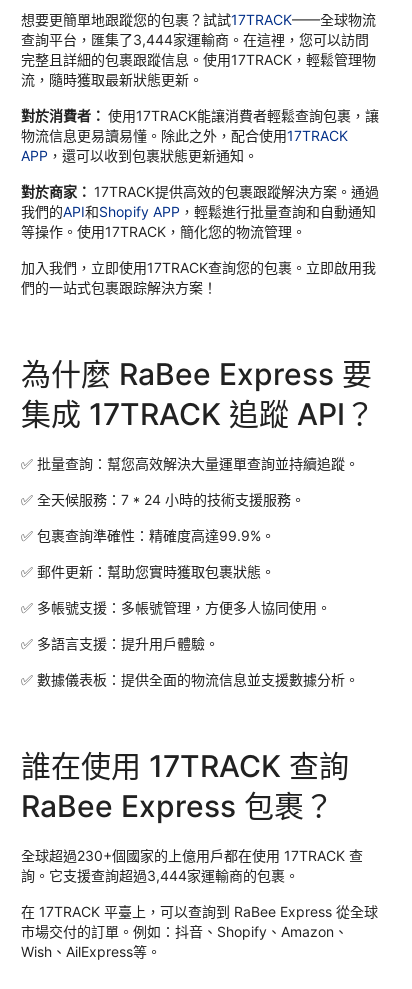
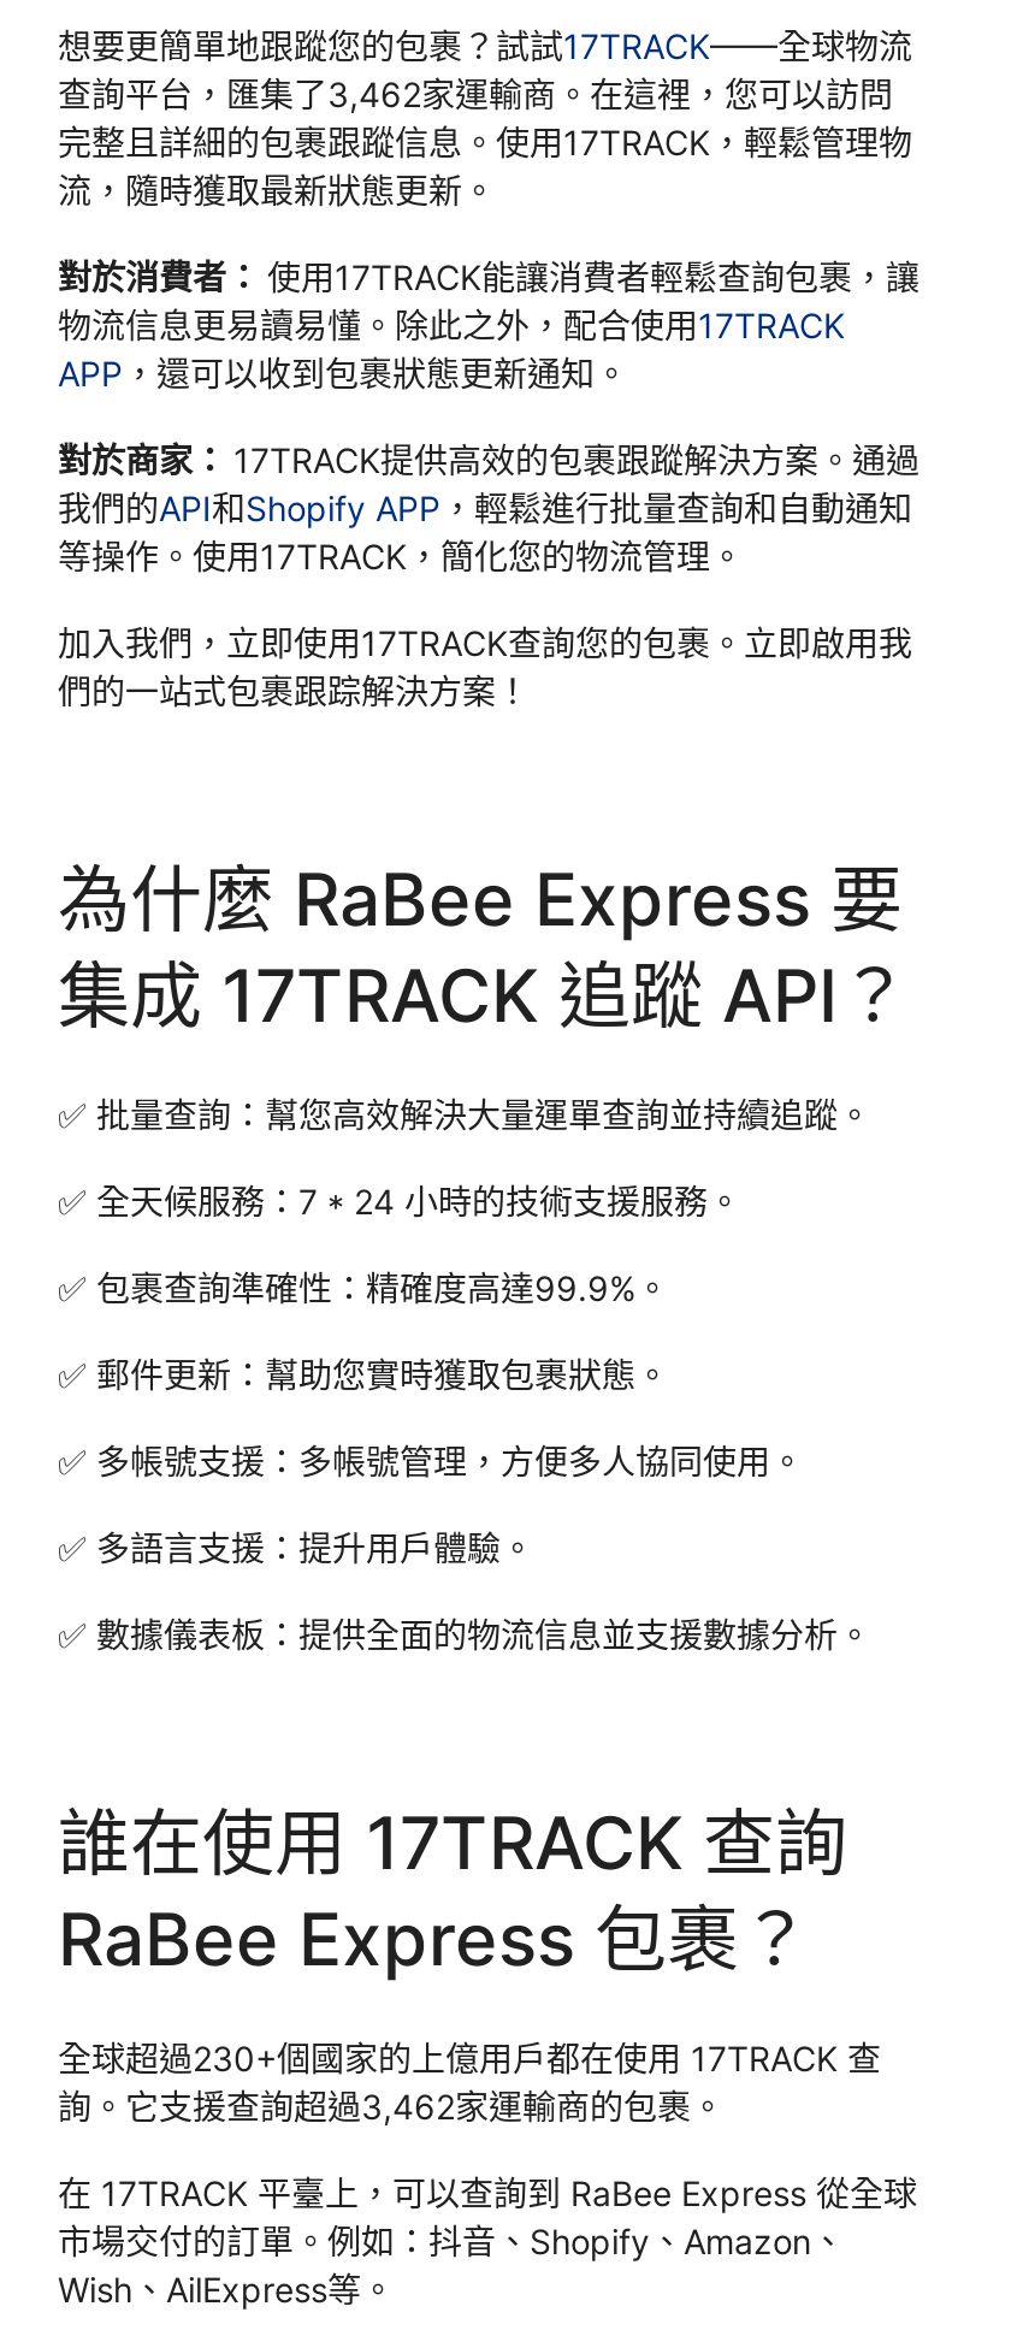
[21,31,369,48] 查詢平台，匯集了3,444家運輸商。在這裡，您可以訪問 -> [58,74,893,115] 查詢平台，匯集了3,462家運輸商。在這裡，您可以訪問
[21,867,299,884] 詢。它支援查詢超過3,444家運輸商的包裹。 -> [58,2086,725,2127] 詢。它支援查詢超過3,462家運輸商的包裹。

